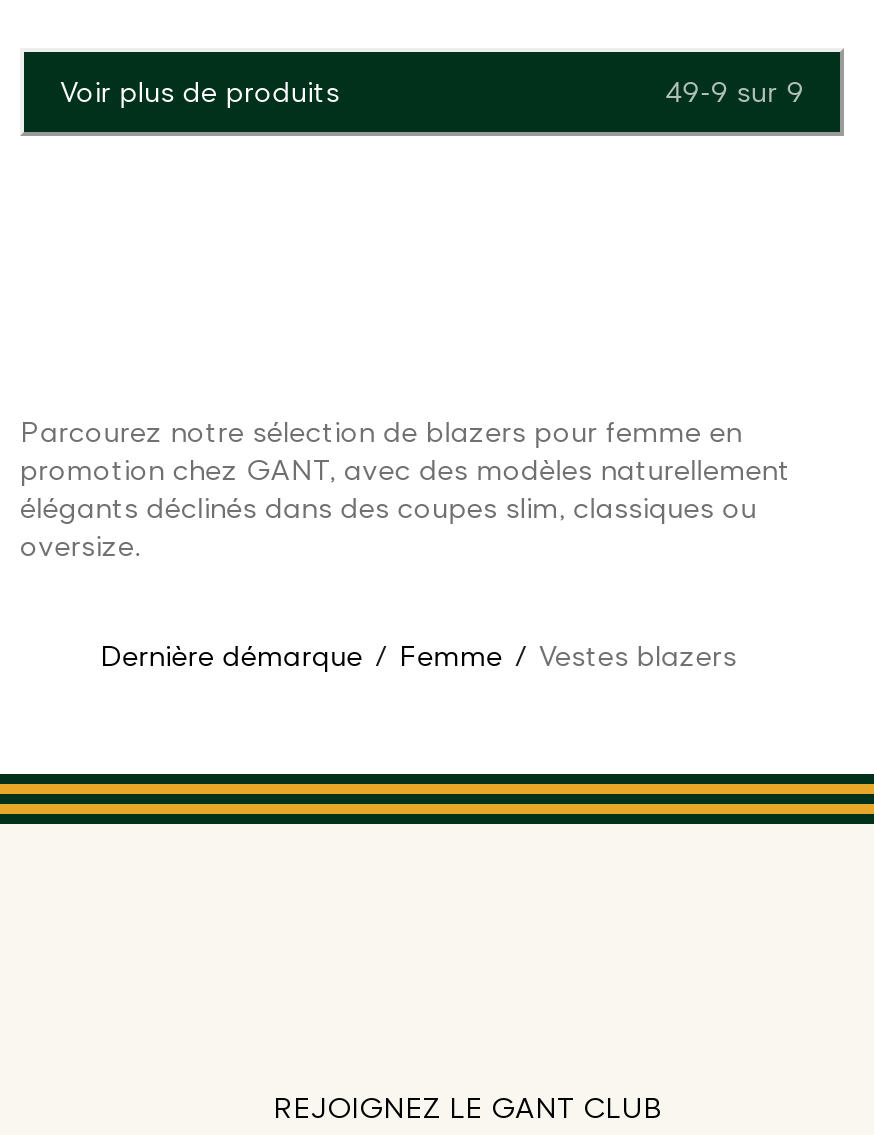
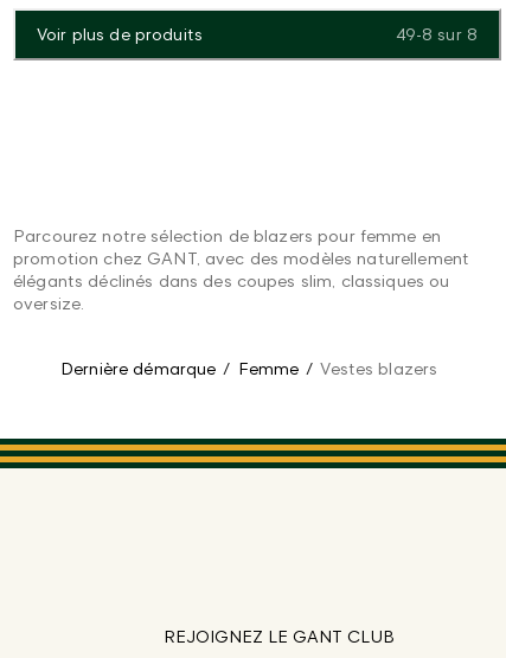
[665,75,804,109] 49-9 sur 9 -> [395,24,478,44] 49-8 sur 8

